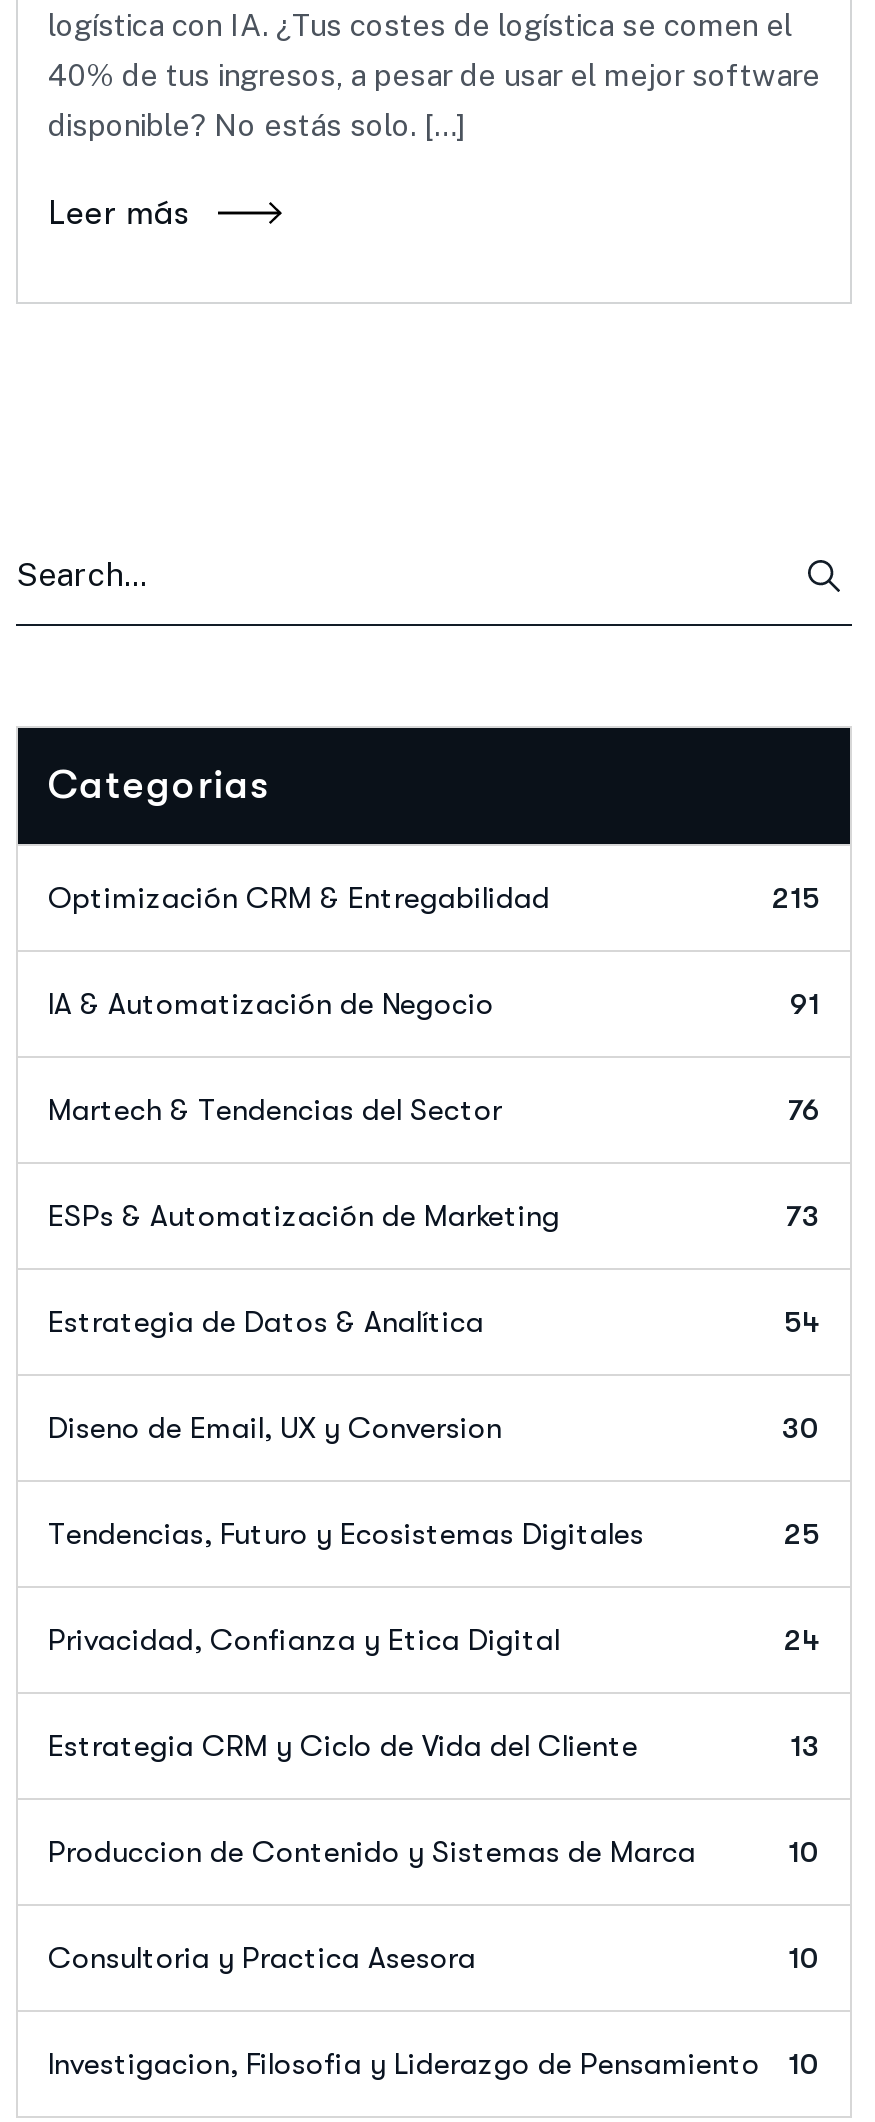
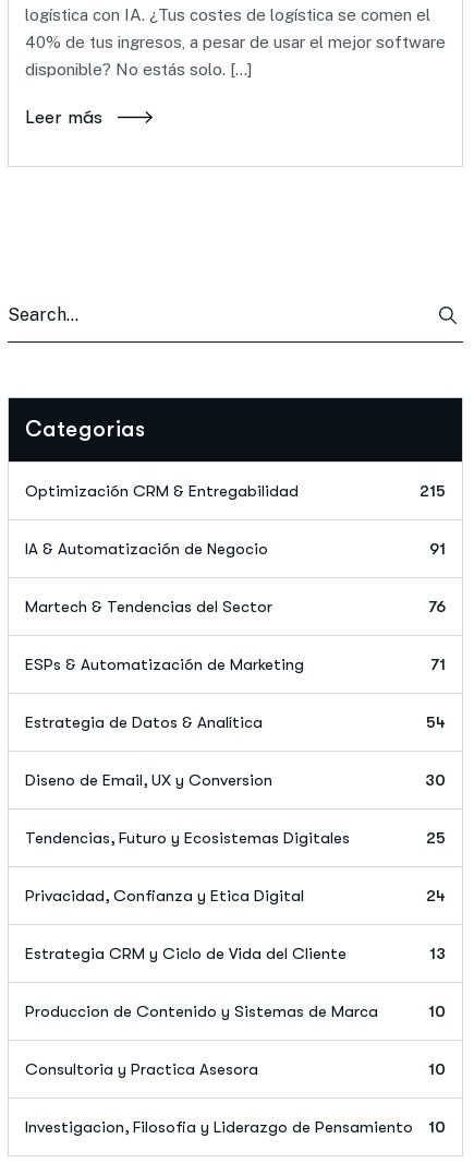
[786,1199,820,1235] 73 -> [430,655,446,675] 71

